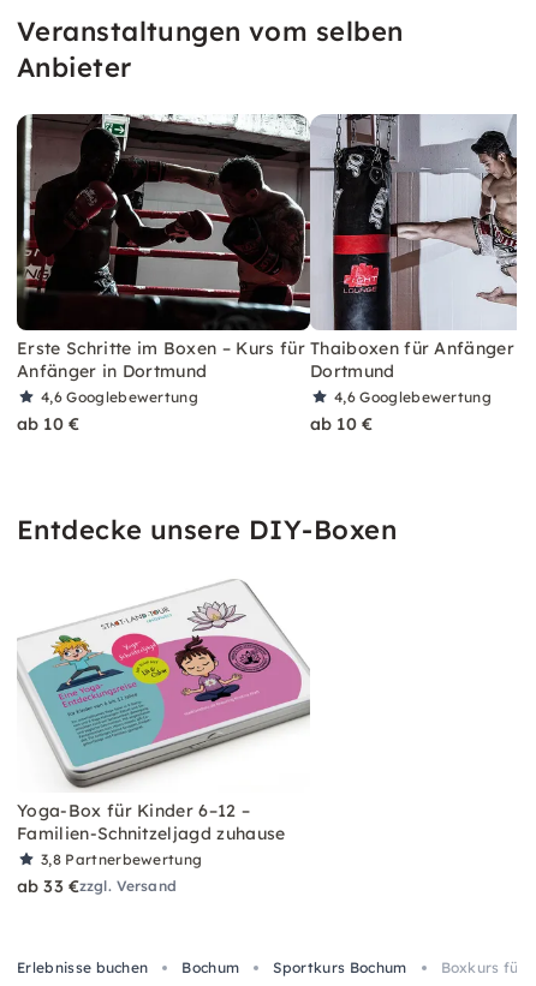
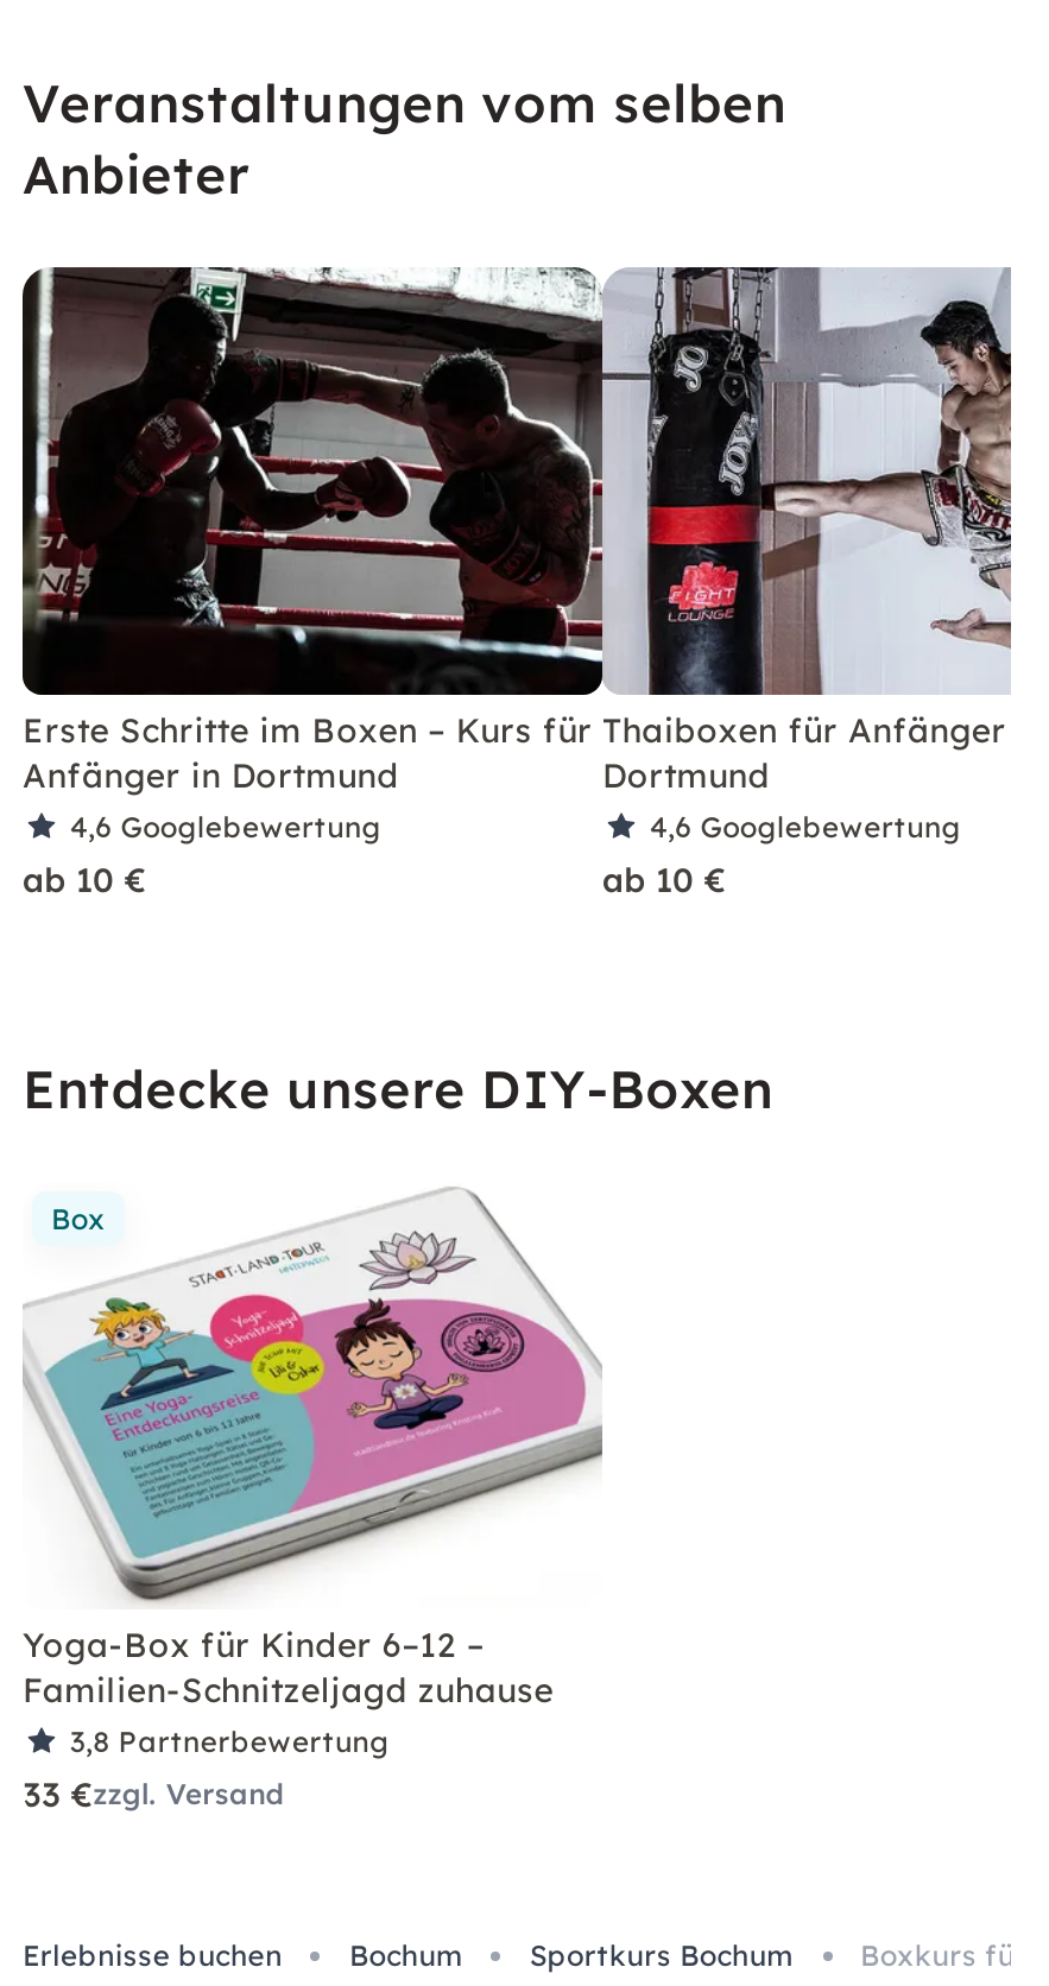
none -> [51,1201,106,1236] Box
[17,876,176,897] ab 33 €zzgl. Versand -> [23,1773,285,1816] 33 €zzgl. Versand

